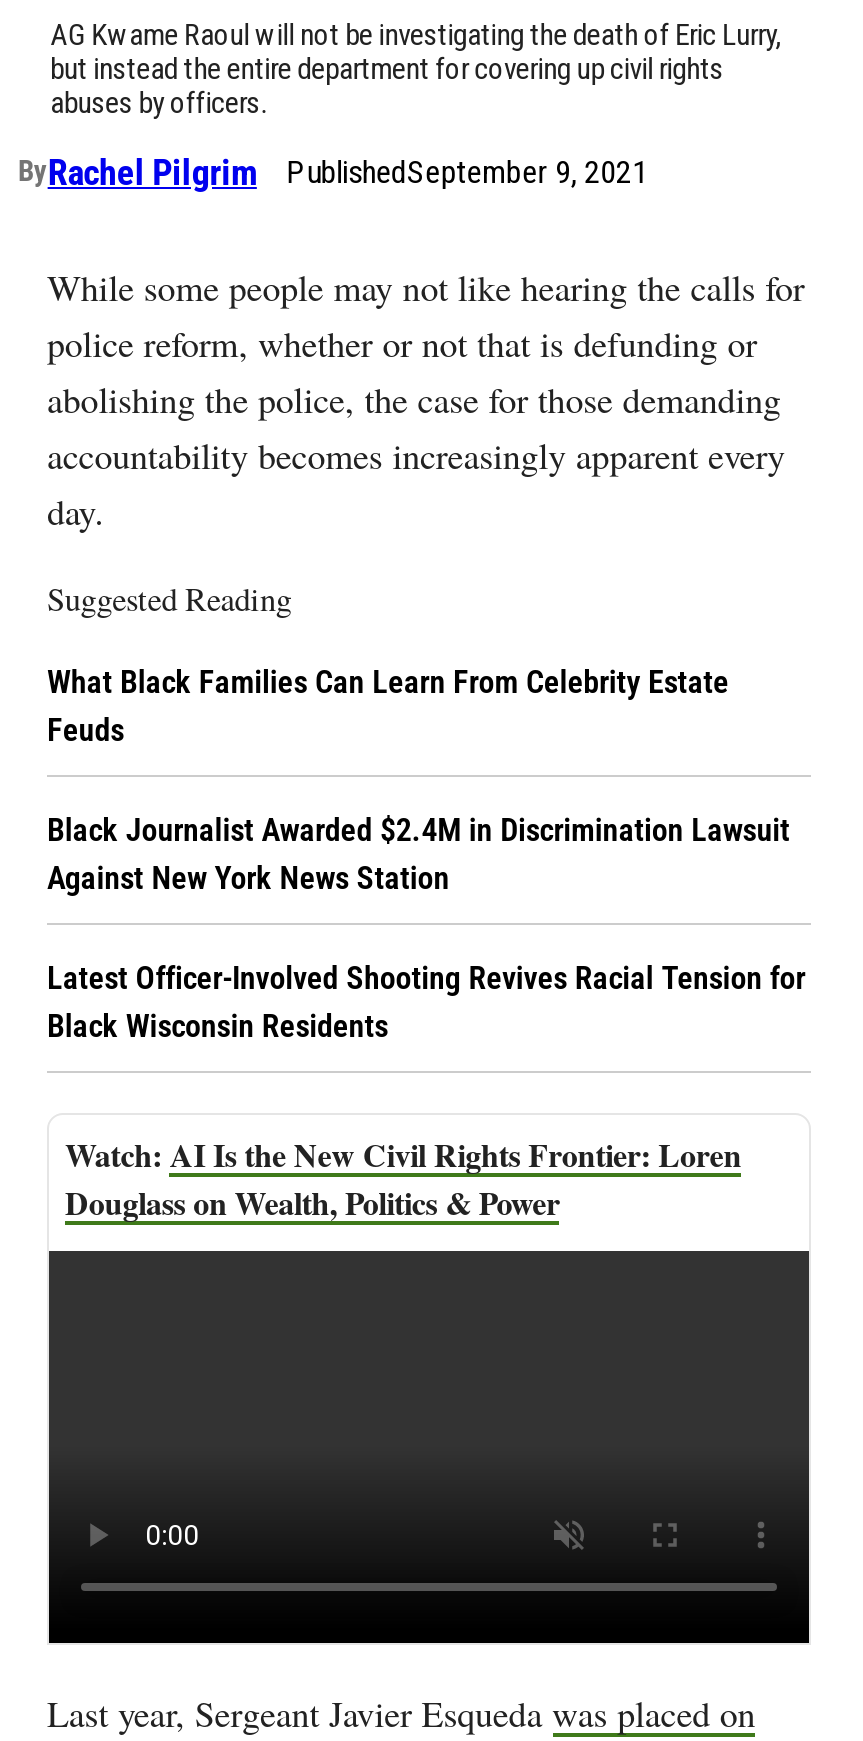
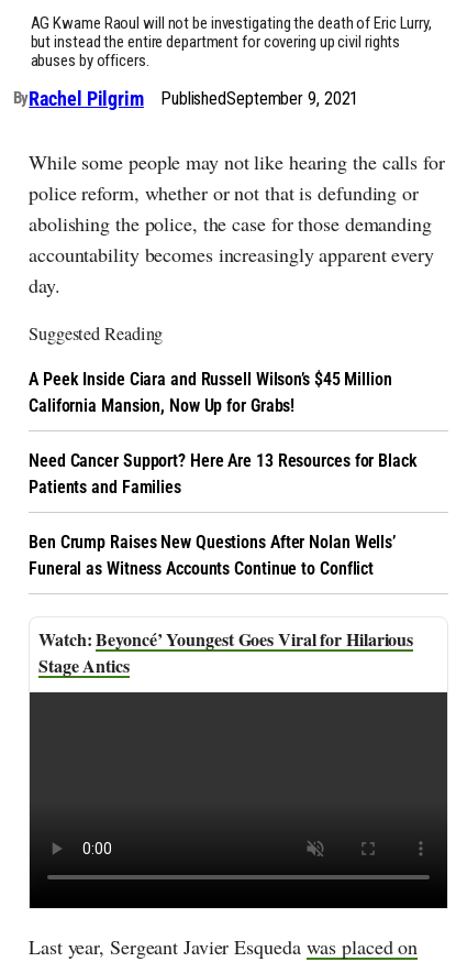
[47,663,729,749] What Black Families Can Learn From Celebrity Estate | Feuds -> [29,369,392,416] A Peek Inside Ciara and Russell Wilson’s $45 Million | California Mansion, Now Up for Grabs!
[47,811,790,897] Black Journalist Awarded $2.4M in Discrimination Lawsuit | Against New York News Station -> [29,450,417,498] Need Cancer Support? Here Are 13 Resources for Black | Patients and Families
[47,959,805,1045] Latest Officer-Involved Shooting Revives Racial Tension for | Black Wisconsin Residents -> [29,532,396,579] Ben Crump Raises New Questions After Nolan Wells’ | Funeral as Witness Accounts Continue to Conflict
[65,1131,741,1225] AI Is the New Civil Rights Frontier: Loren | Douglass on Wealth, Politics & Power -> [38,627,413,678] Beyoncé’ Youngest Goes Viral for Hilarious | Stage Antics

